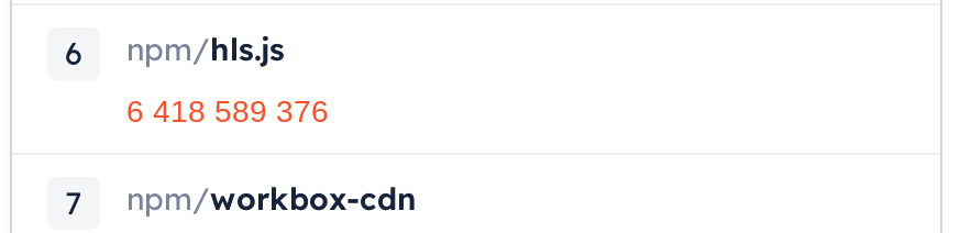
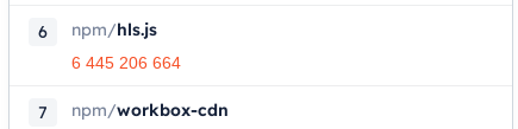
[126,93,329,129] 6 418 589 376 -> [71,53,181,72] 6 445 206 664

